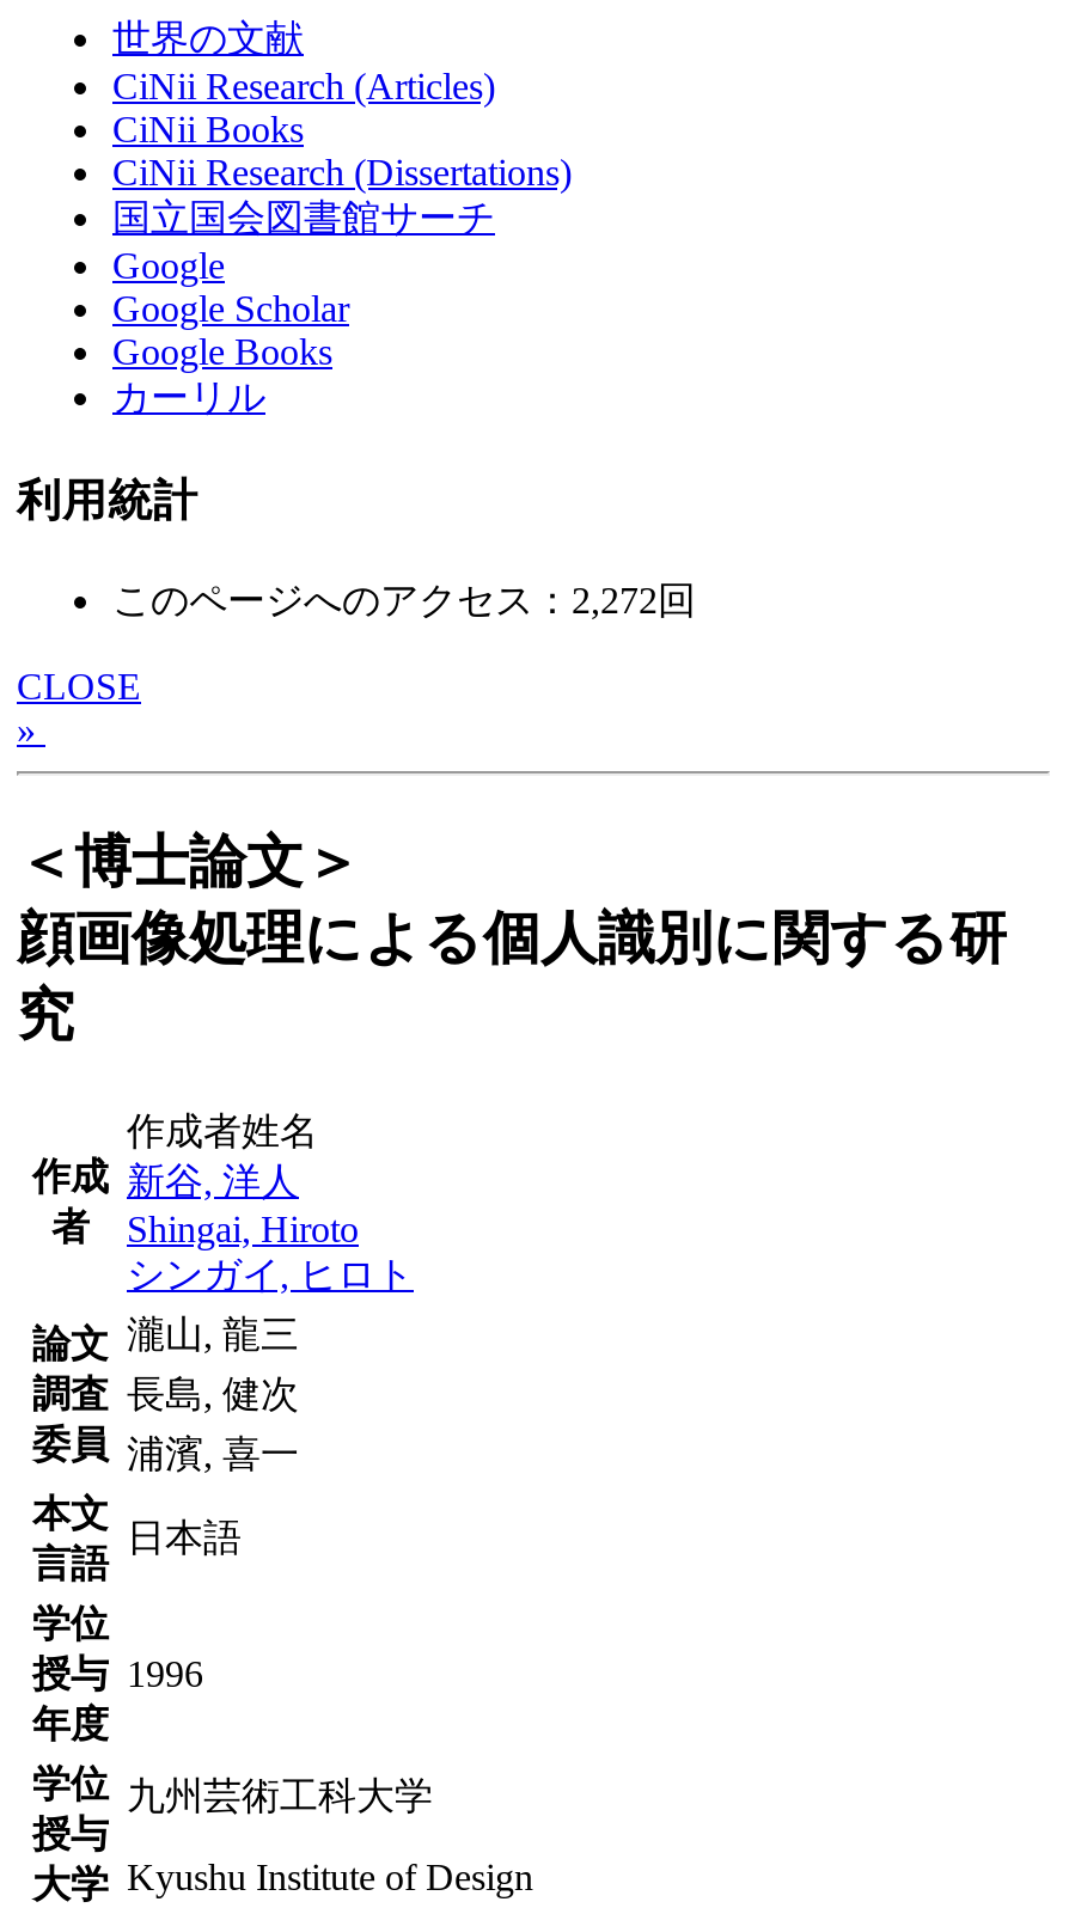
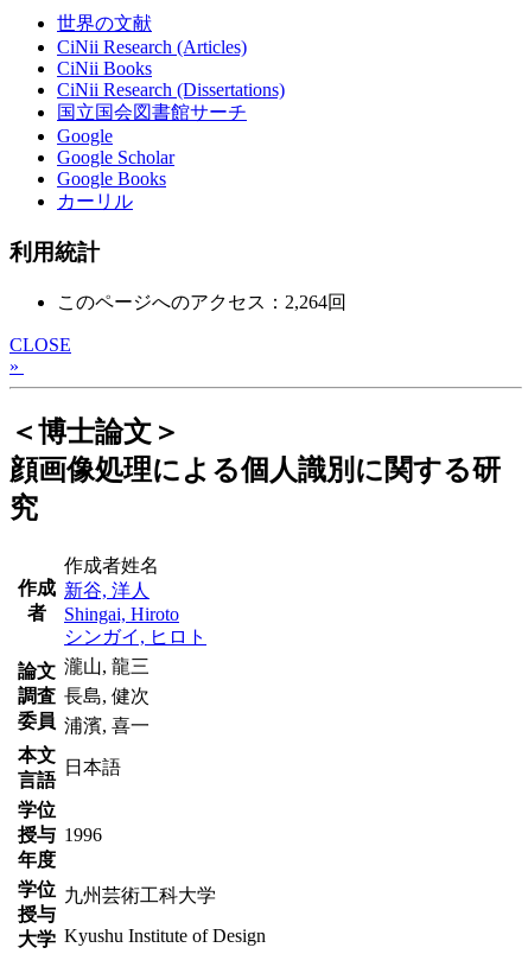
[112,579,696,620] このページへのアクセス：2,272回 -> [57,292,346,312] このページへのアクセス：2,264回

